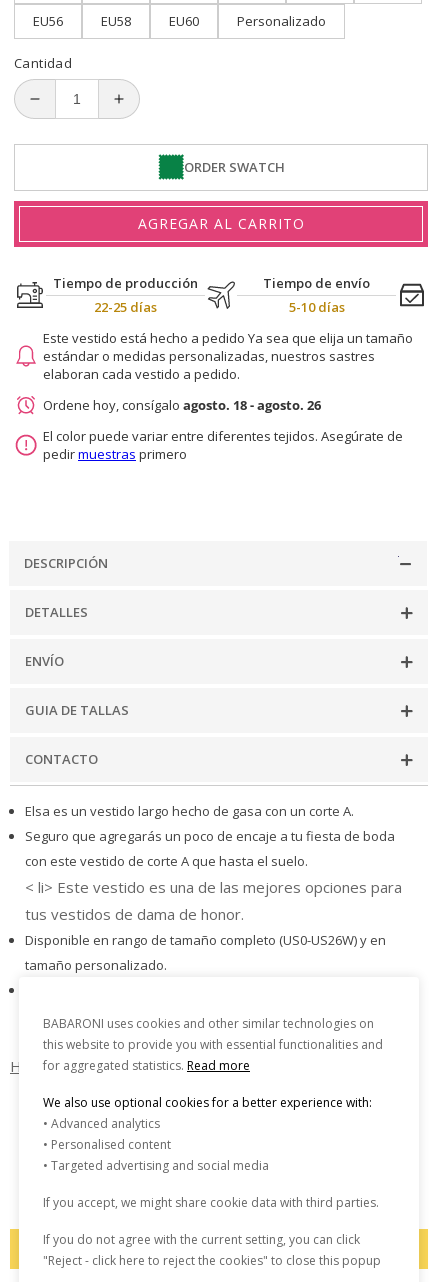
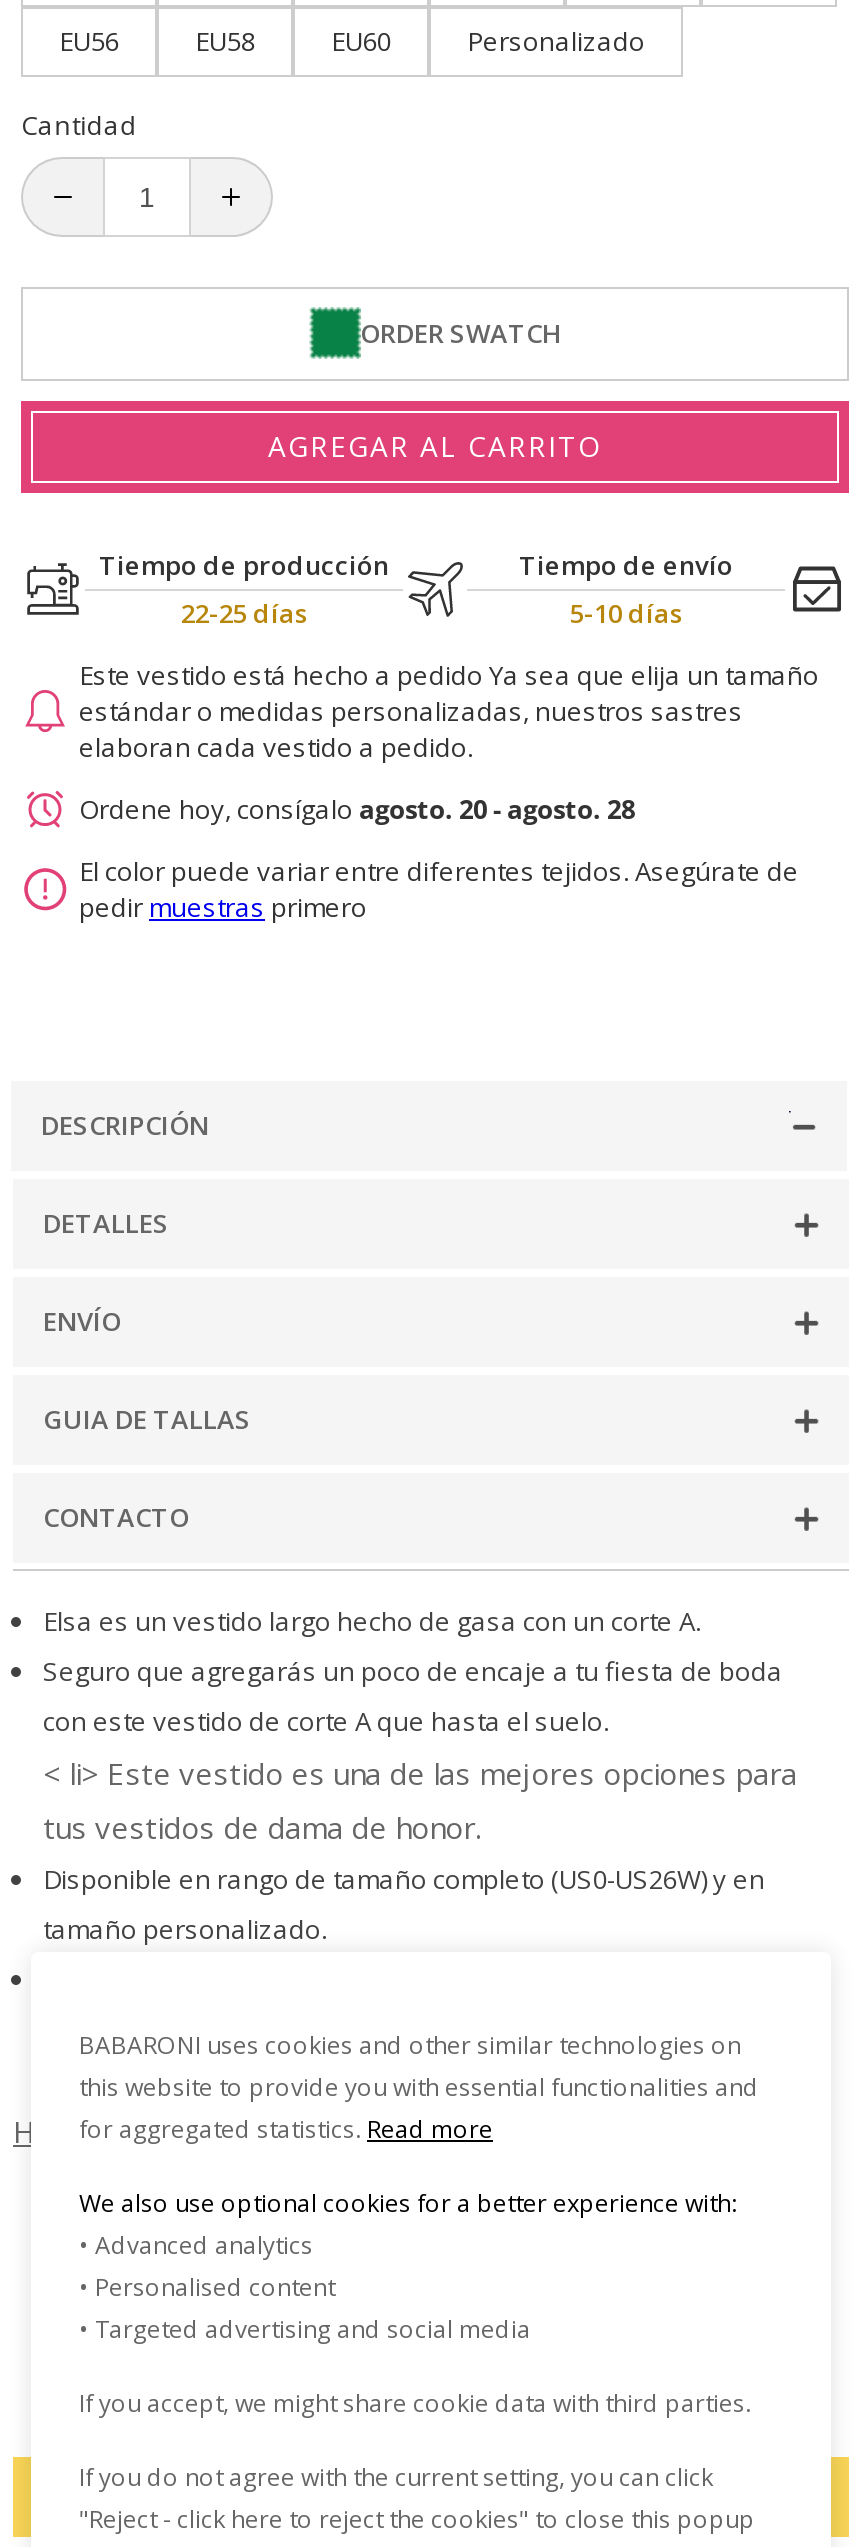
[43,396,321,414] Ordene hoy, consígalo agosto. 18 - agosto. 26 -> [79,790,635,826] Ordene hoy, consígalo agosto. 20 - agosto. 28

